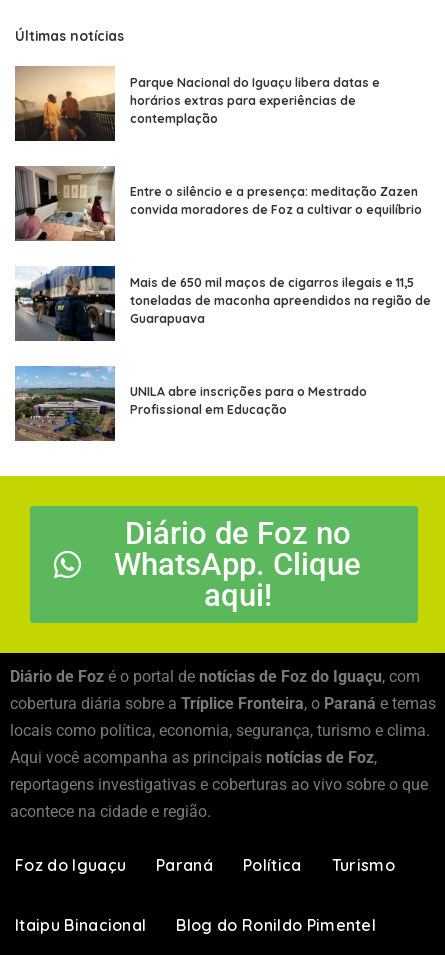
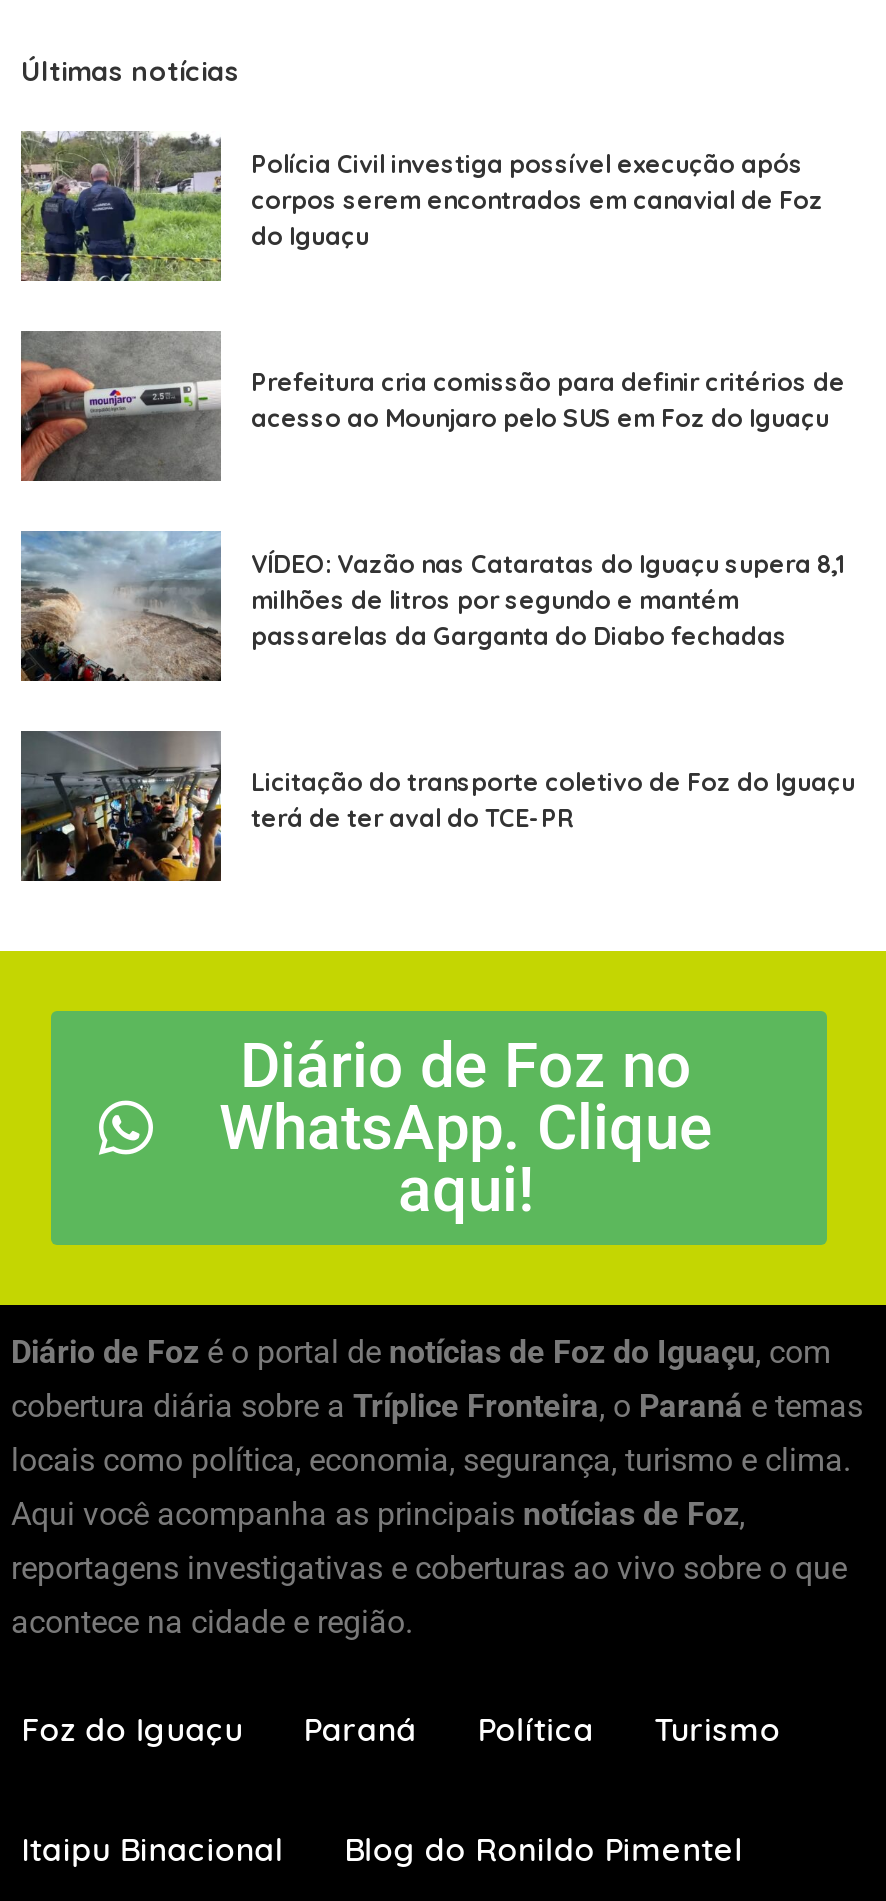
[14,66,380,142] [image] | Parque Nacional do Iguaçu libera datas e | horários extras para experiências de | contemplação -> [19,131,823,283] [image] | Polícia Civil investiga possível execução após | corpos serem encontrados em canavial de Foz | do Iguaçu
[14,166,422,242] [image] | Entre o silêncio e a presença: meditação Zazen | convida moradores de Foz a cultivar o equilíbrio -> [19,333,845,483] [image] | Prefeitura cria comissão para definir critérios de | acesso ao Mounjaro pelo SUS em Foz do Iguaçu
[15,266,431,342] [image] | Mais de 650 mil maços de cigarros ilegais e 11,5 | toneladas de maconha apreendidos na região de | Guarapuava -> [19,529,843,683] [image] | VÍDEO: Vazão nas Cataratas do Iguaçu supera 8,1 | milhões de litros por segundo e mantém | passarelas da Garganta do Diabo fechadas
[15,365,367,442] [image] | UNILA abre inscrições para o Mestrado | Profissional em Educação -> [19,729,855,883] [image] | Licitação do transporte coletivo de Foz do Iguaçu | terá de ter aval do TCE-PR

